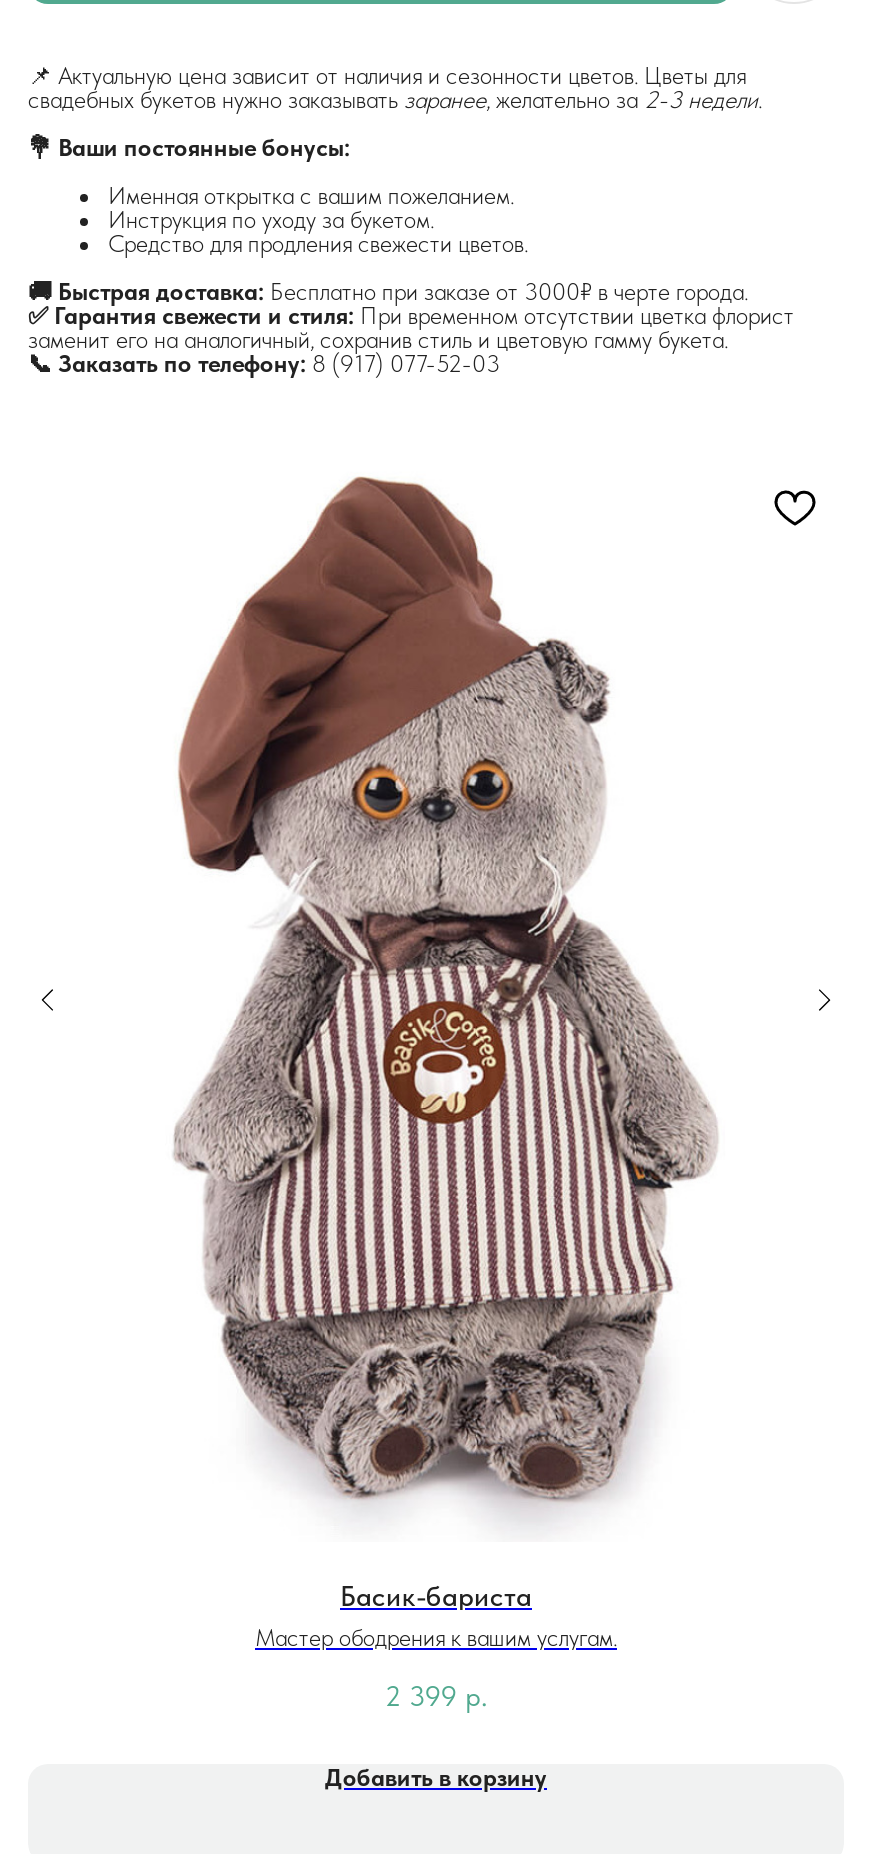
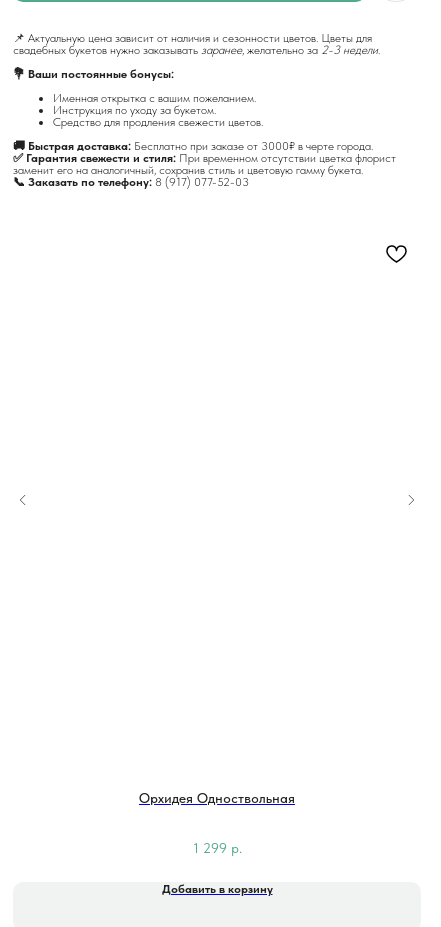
[172,474,718,1522] [image] -> none
[255,1580,617,1652] Басик-бариста | Мастер ободрения к вашим услугам. -> [139,790,295,806] Орхидея Одноствольная
[385,1679,487,1711] 2 399 р. -> [192,840,241,856] 1 299 р.

